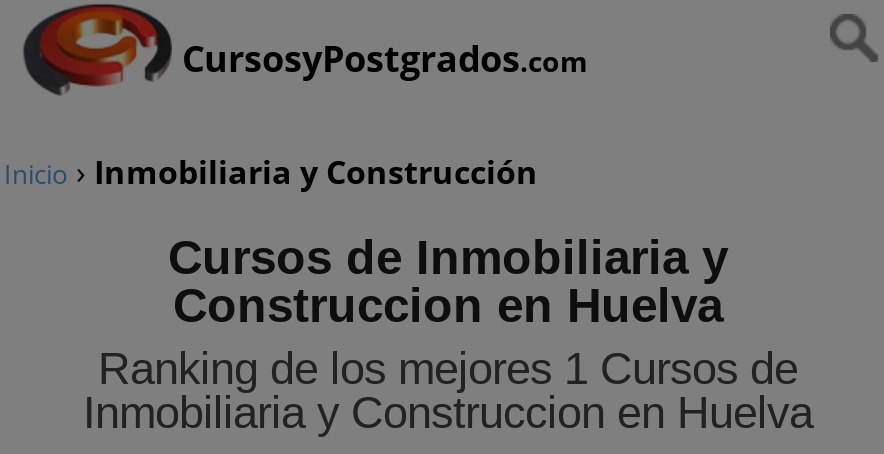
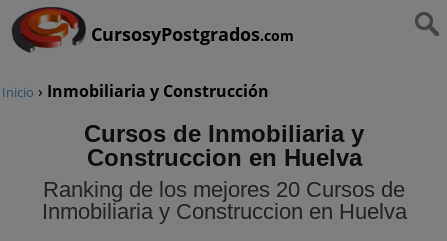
[98,344,798,394] Ranking de los mejores 1 Cursos de -> [43,177,405,202] Ranking de los mejores 20 Cursos de

